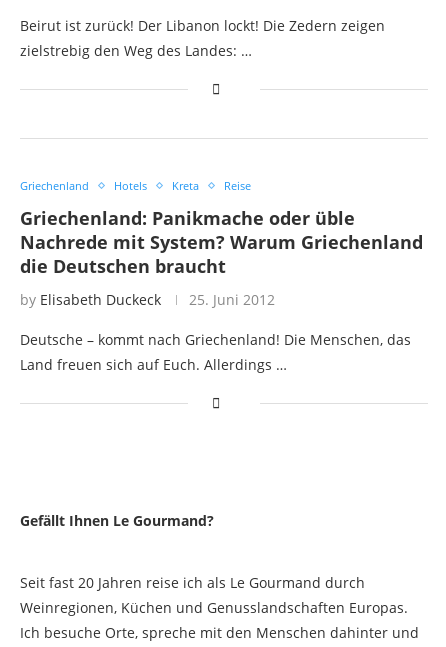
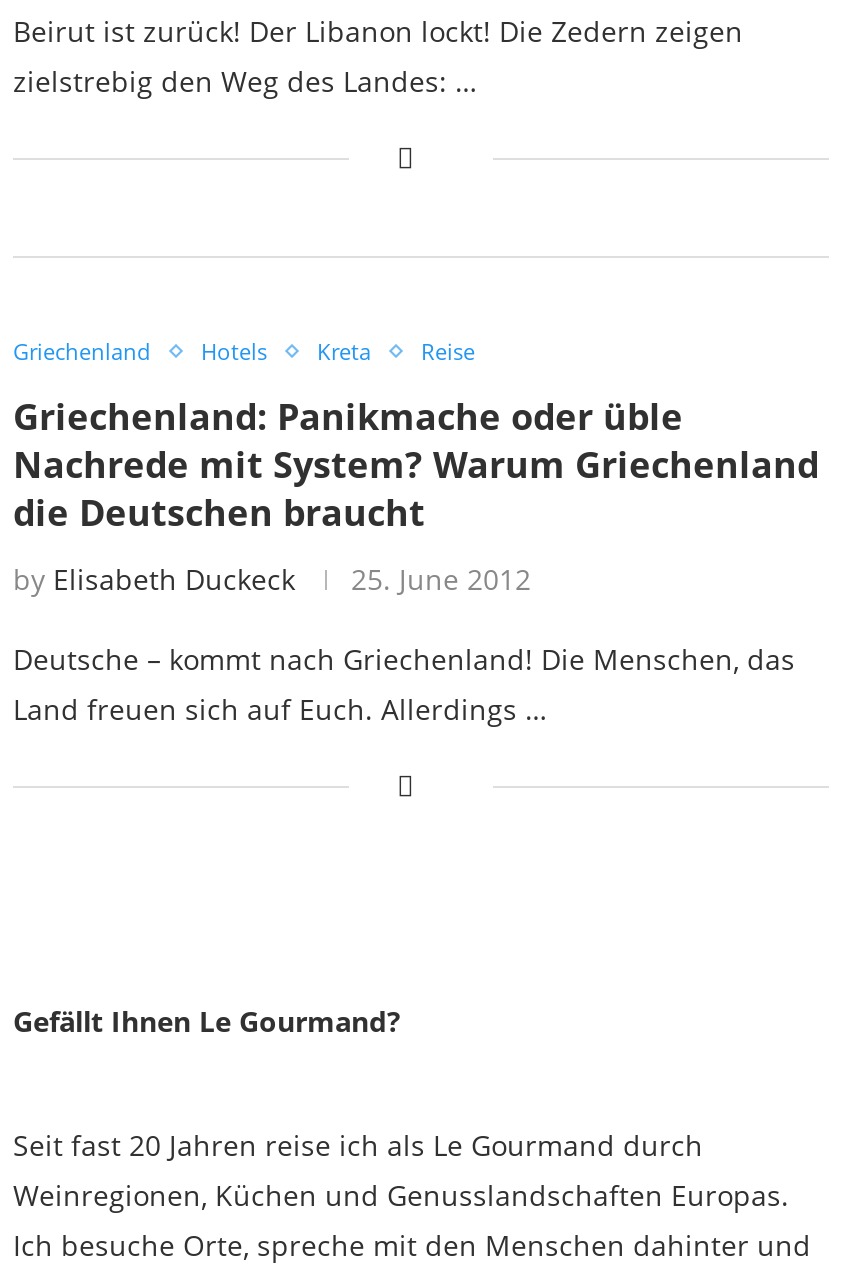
[20,290,275,309] by Elisabeth Duckeck 25. Juni 2012 -> [13,561,531,599] by Elisabeth Duckeck 25. June 2012

